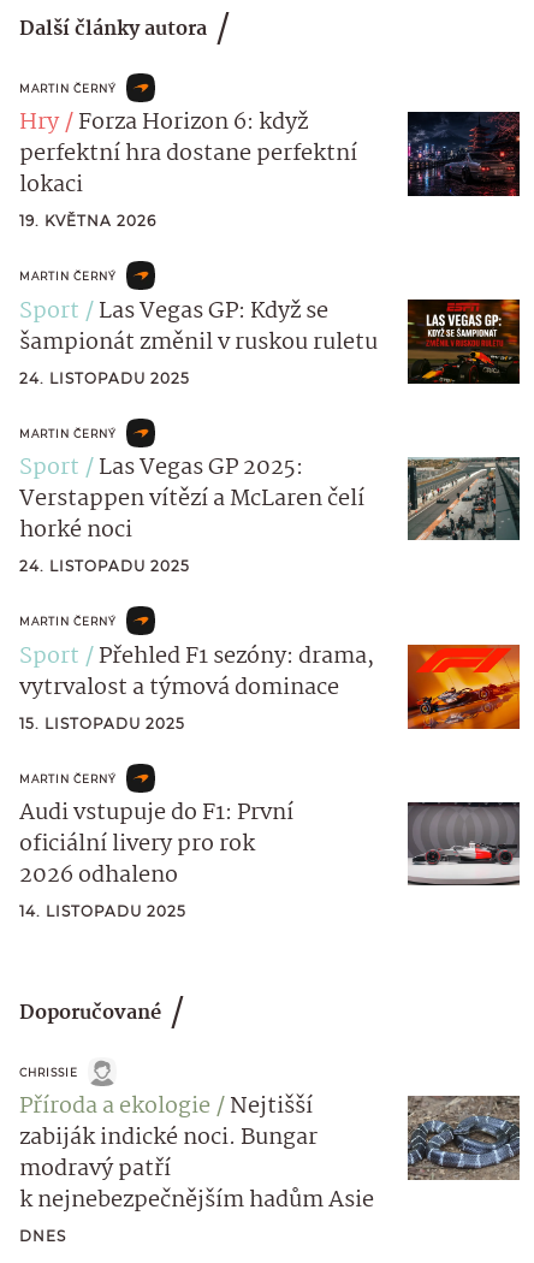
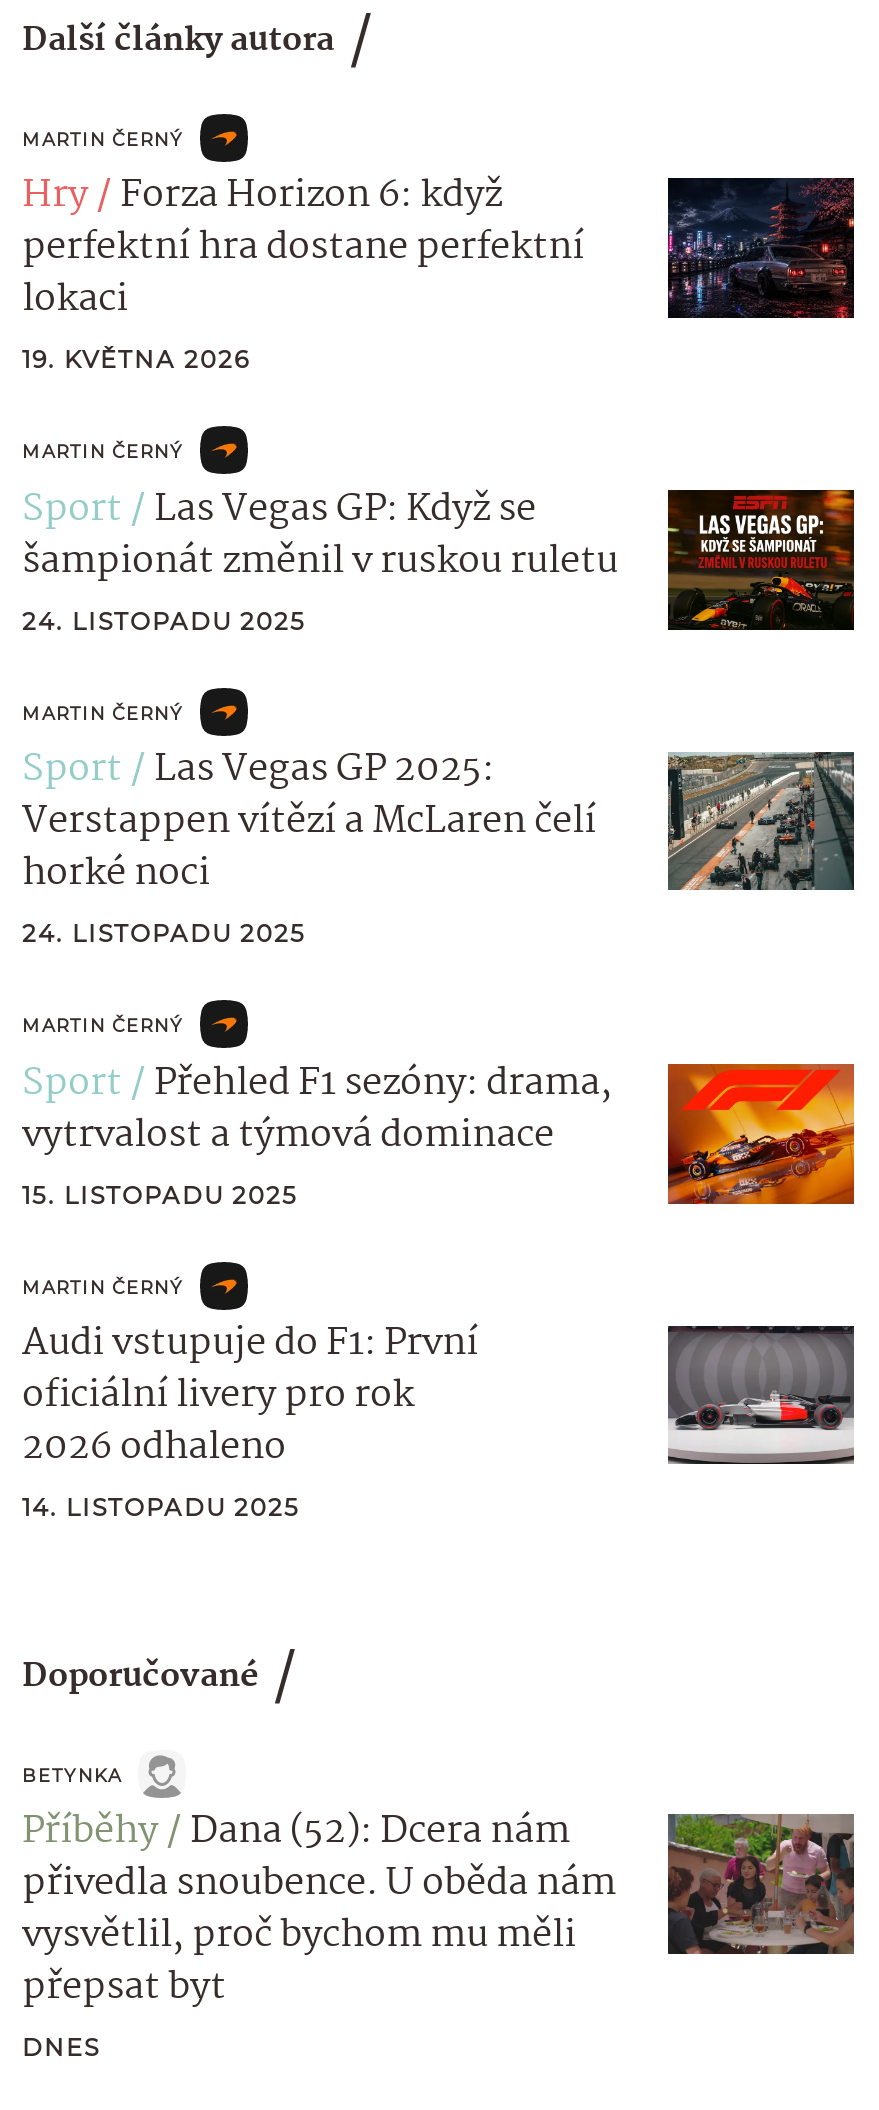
[19,1066,520,1219] [image] | CHRISSIE | Příroda a ekologie Nejtišší | zabiják indické noci. Bungar | modravý patří | k nejnebezpečnějším hadům Asie -> [22,1764,854,2019] [image] | BETYNKA | Příběhy Dana (52): Dcera nám | přivedla snoubence. U oběda nám | vysvětlil, proč bychom mu měli | přepsat byt

